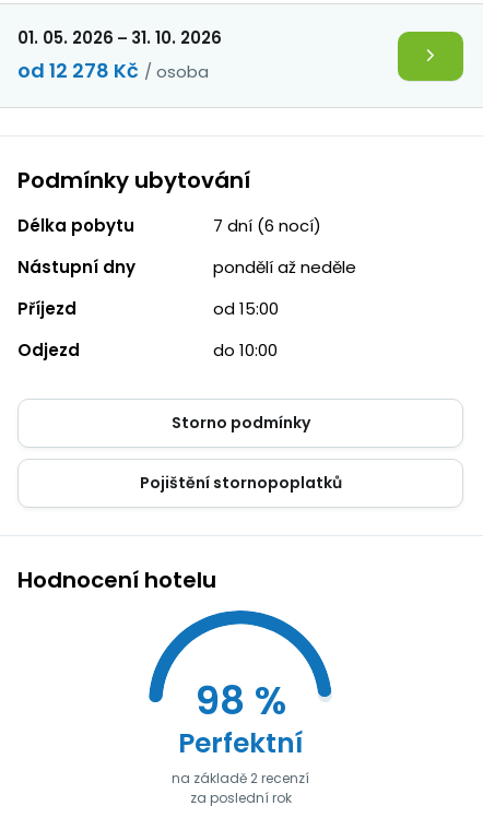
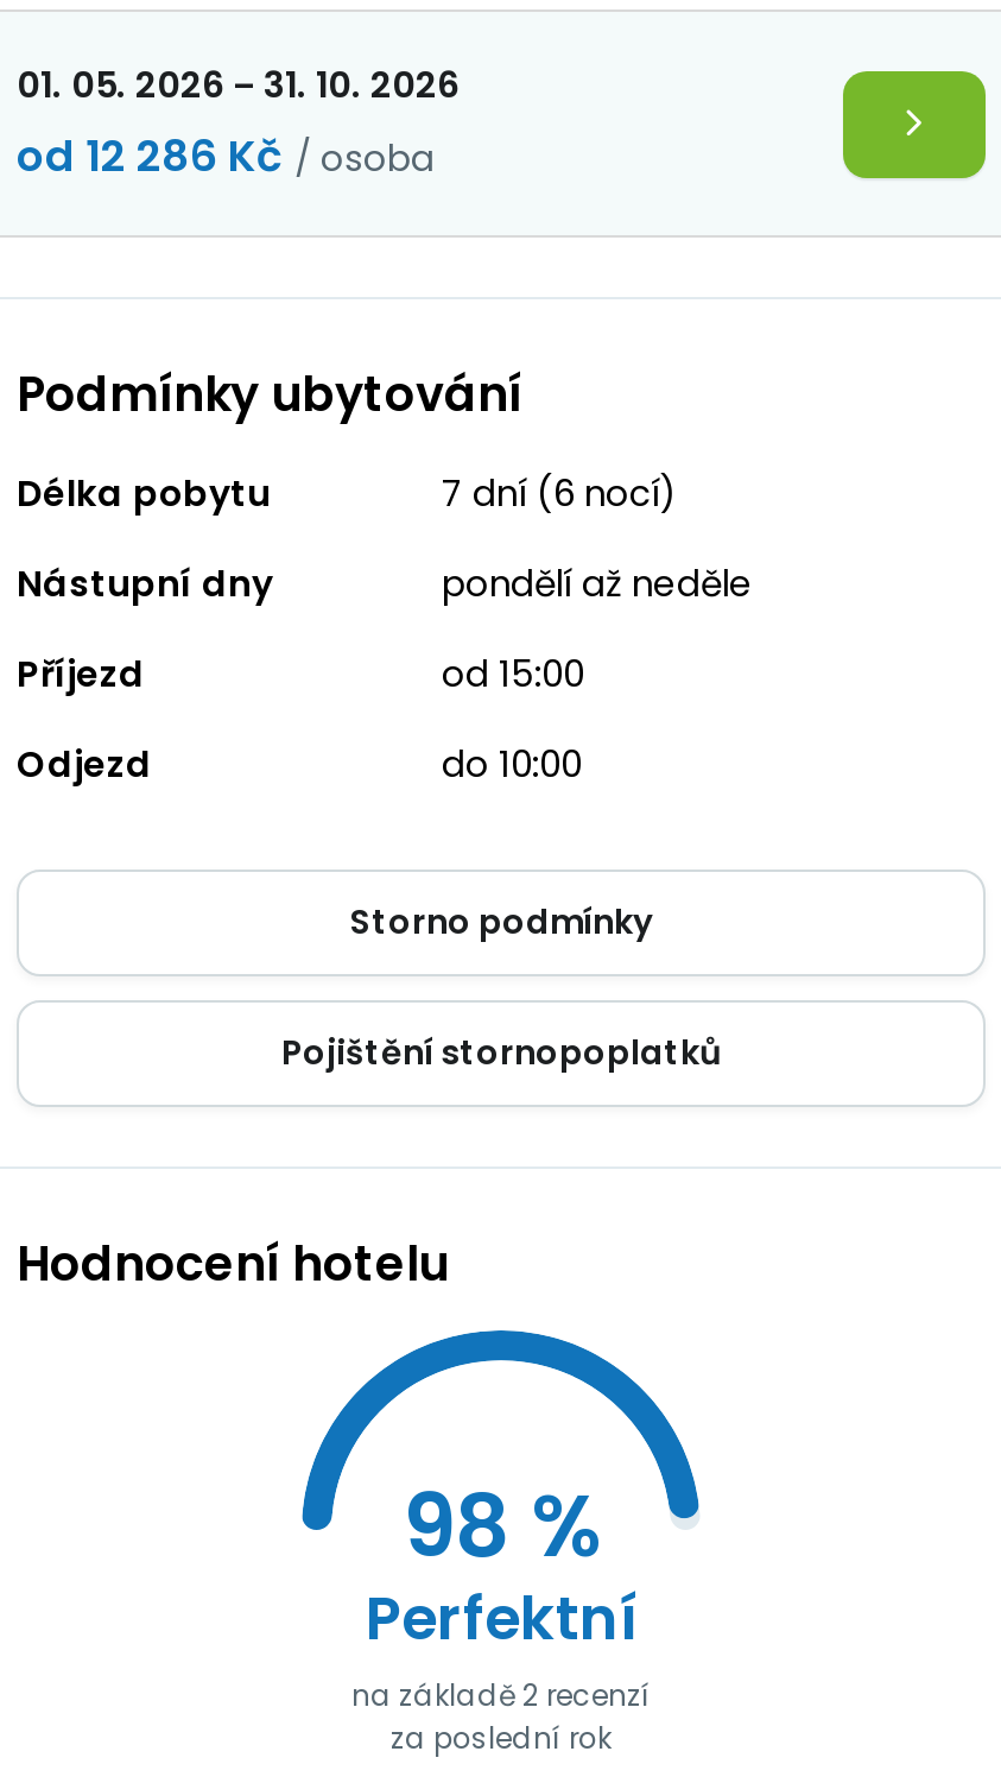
[17,57,209,84] od 12 278 Kč / osoba -> [17,126,435,185] od 12 286 Kč / osoba

